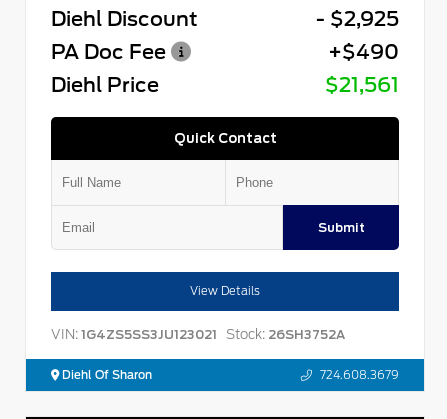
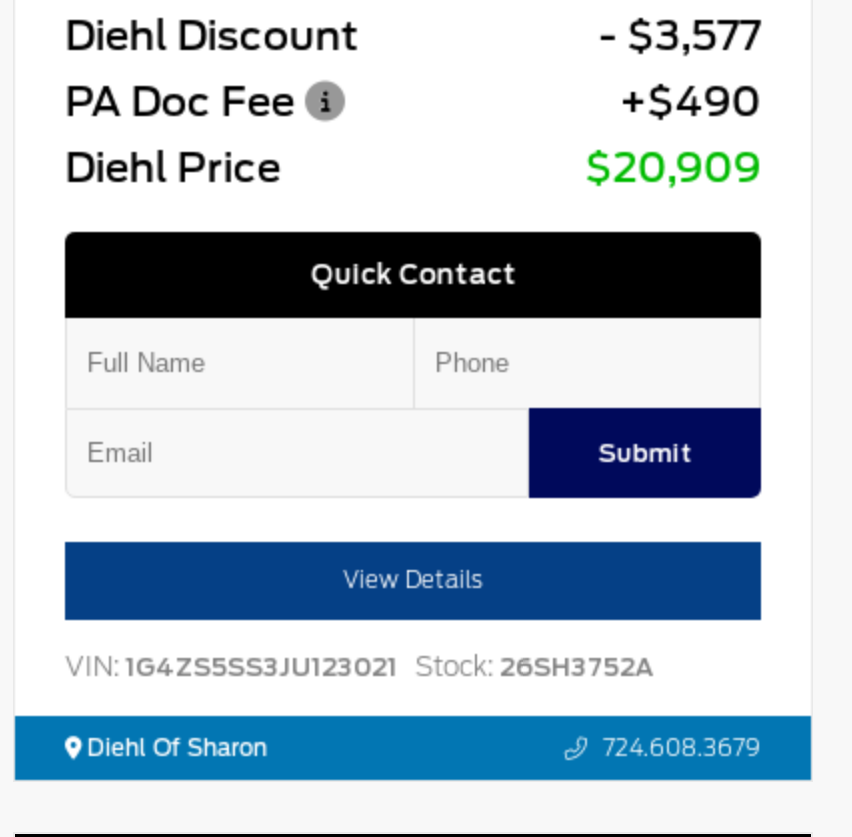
[316,6,399,30] - $2,925 -> [599,11,761,59] - $3,577
[325,72,399,96] $21,561 -> [585,143,761,191] $20,909

